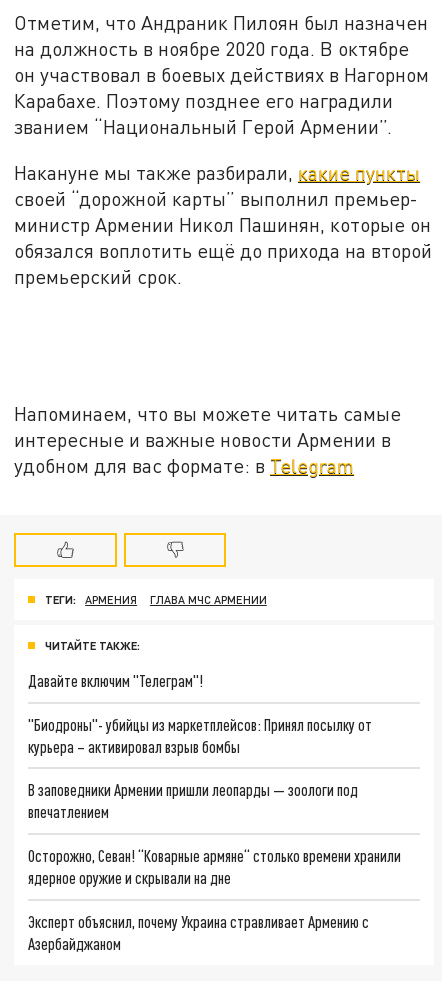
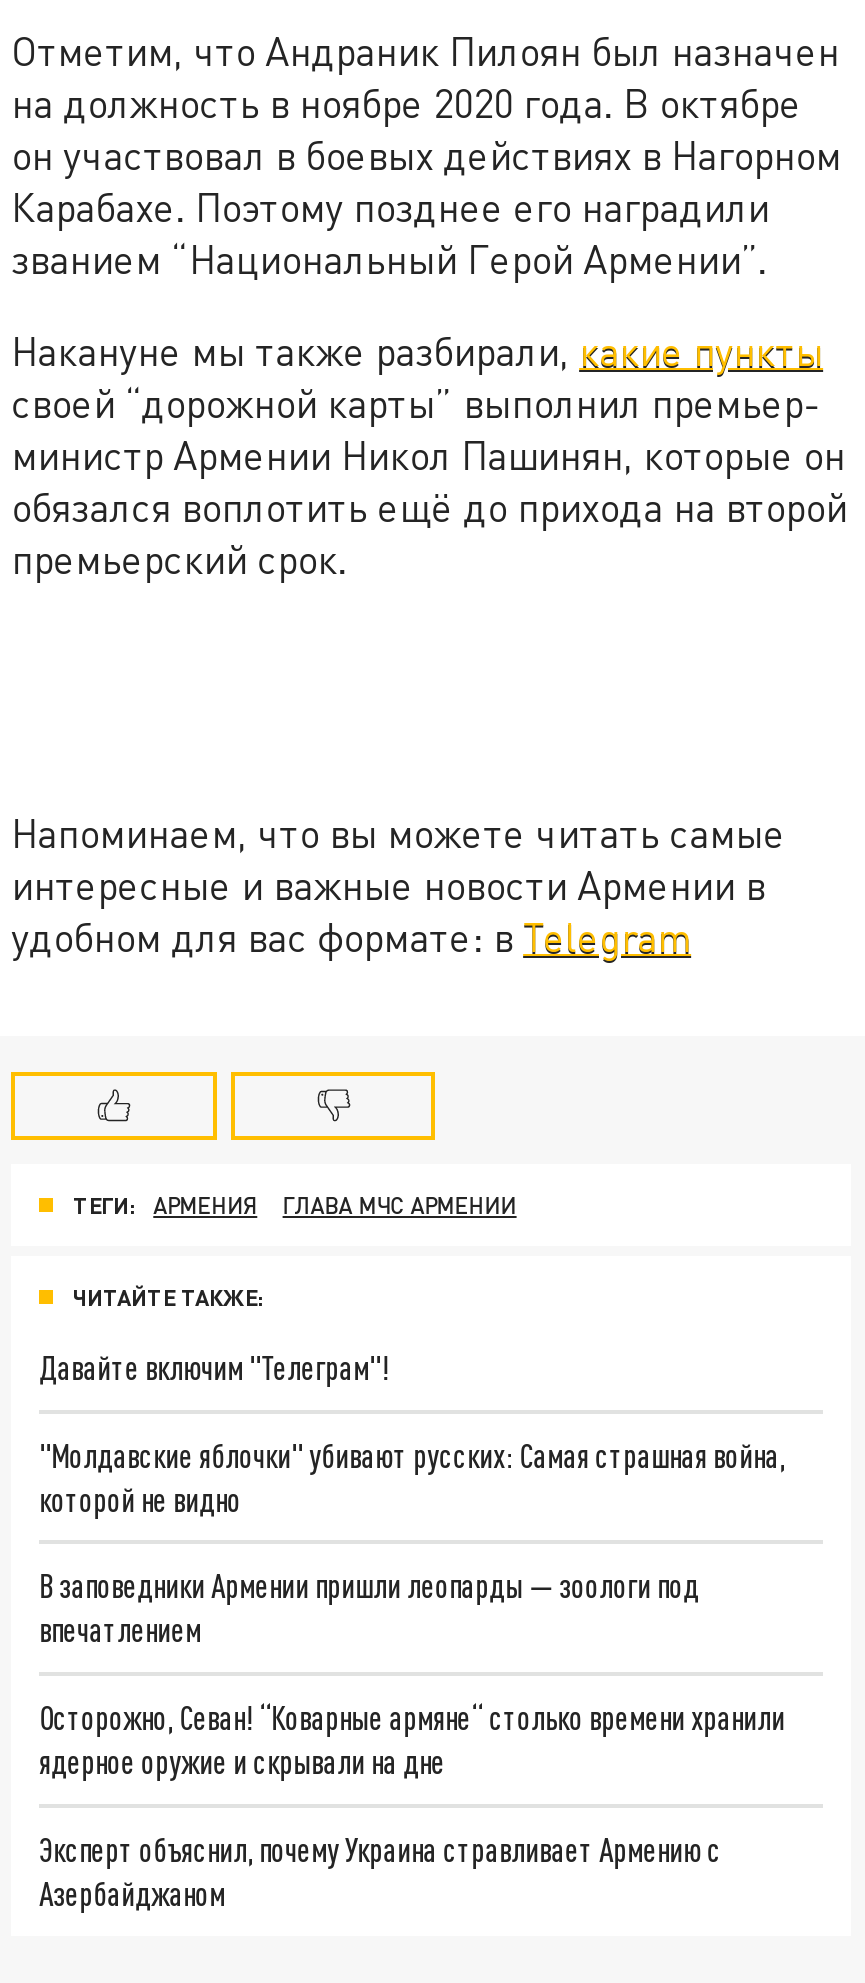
[28,715,372,756] "Биодроны"- убийцы из маркетплейсов: Принял посылку от | курьера – активировал взрыв бомбы -> [39,1435,785,1517] "Молдавские яблочки" убивают русских: Самая страшная война, | которой не видно

